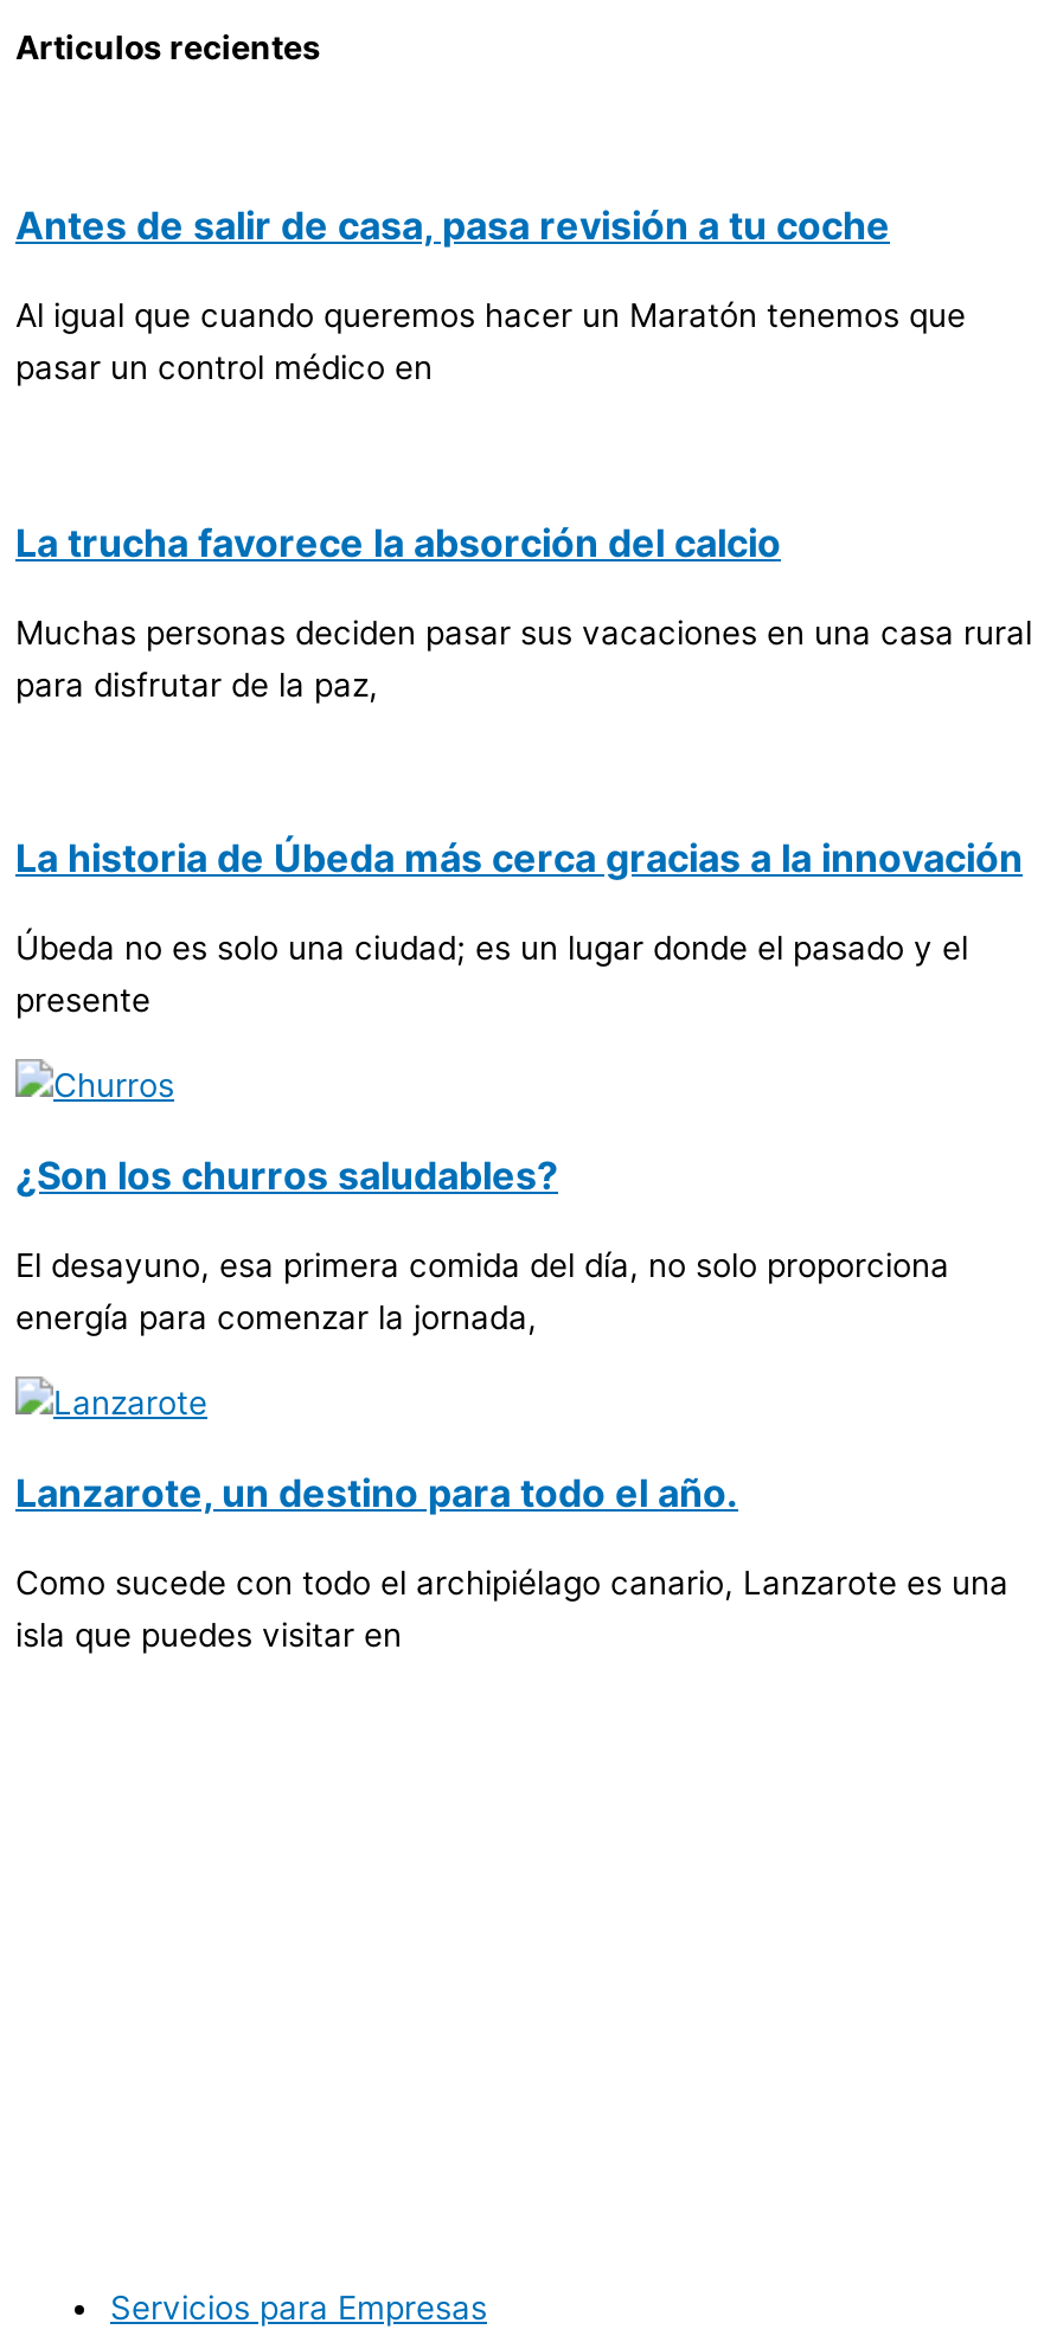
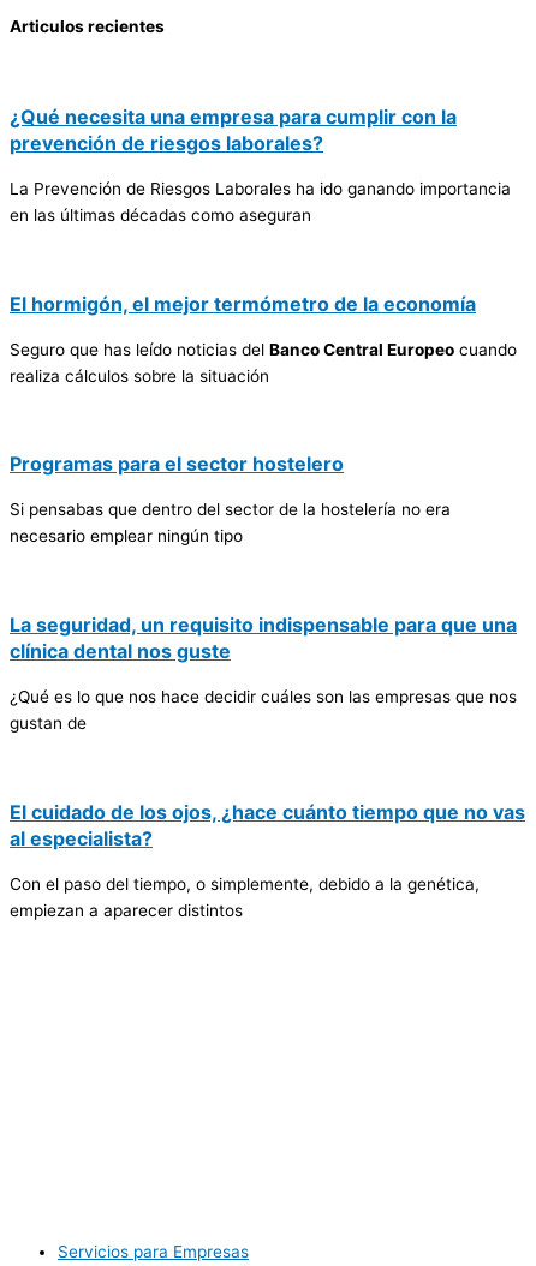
[15,201,890,249] Antes de salir de casa, pasa revisión a tu coche -> [10,104,457,155] ¿Qué necesita una empresa para cumplir con la | prevención de riesgos laborales?
[15,296,966,386] Al igual que cuando queremos hacer un Maratón tenemos que | pasar un control médico en -> [10,179,511,224] La Prevención de Riesgos Laborales ha ido ganando importancia | en las últimas décadas como aseguran
[15,518,781,565] La trucha favorece la absorción del calcio -> [10,291,476,315] El hormigón, el mejor termómetro de la economía
[15,612,1032,702] Muchas personas deciden pasar sus vacaciones en una casa rural | para disfrutar de la paz, -> [10,339,517,385] Seguro que has leído noticias del Banco Central Europeo cuando | realiza cálculos sobre la situación
[15,834,1023,882] La historia de Úbeda más cerca gracias a la innovación -> [10,452,344,476] Programas para el sector hostelero
[15,929,968,1019] Úbeda no es solo una ciudad; es un lugar donde el pasado y el | presente -> [10,500,451,546] Si pensabas que dentro del sector de la hostelería no era | necesario emplear ningún tipo
[15,1151,558,1199] ¿Son los churros saludables? -> [10,612,517,663] La seguridad, un requisito indispensable para que una | clínica dental nos guste
[15,1246,949,1336] El desayuno, esa primera comida del día, no solo proporciona | energía para comenzar la jornada, -> [10,687,517,733] ¿Qué es lo que nos hace decidir cuáles son las empresas que nos | gustan de
[15,1468,738,1515] Lanzarote, un destino para todo el año. -> [10,799,525,850] El cuidado de los ojos, ¿hace cuánto tiempo que no vas | al especialista?
[15,1563,1008,1653] Como sucede con todo el archipiélago canario, Lanzarote es una | isla que puedes visitar en -> [10,874,480,920] Con el paso del tiempo, o simplemente, debido a la genética, | empiezan a aparecer distintos

